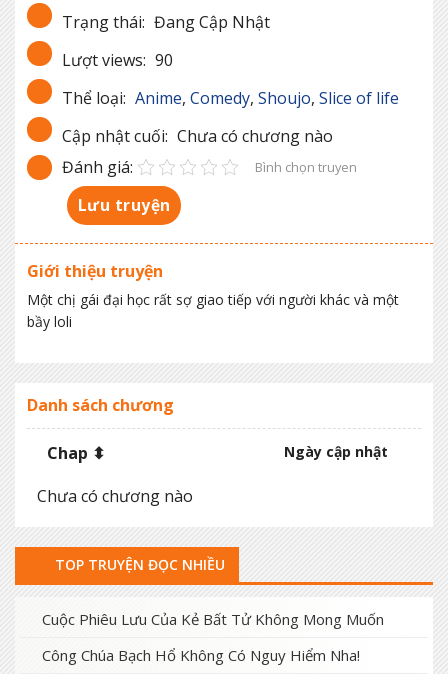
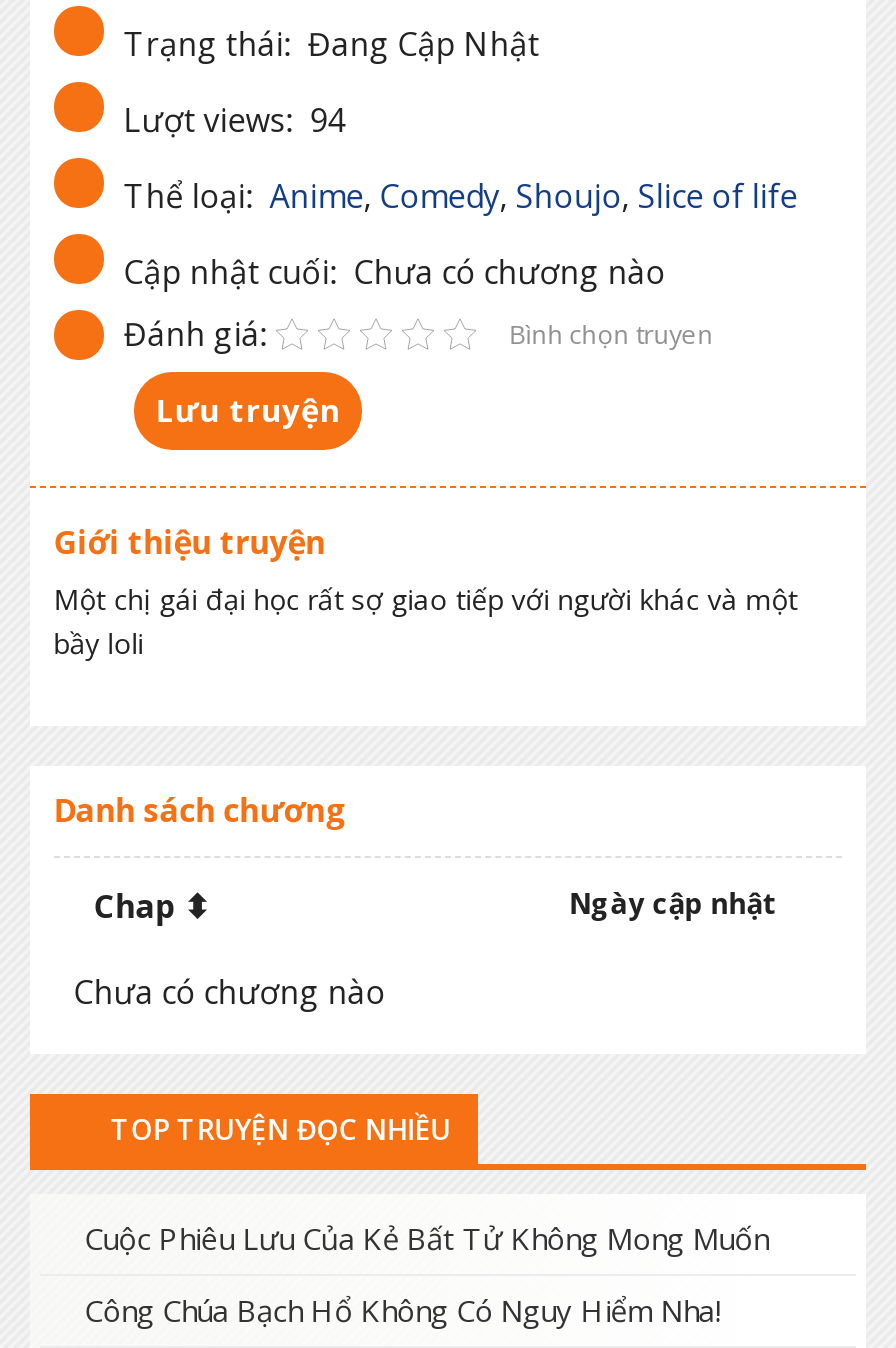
[62,49,173,71] Lượt views: 90 -> [124,97,346,141] Lượt views: 94

